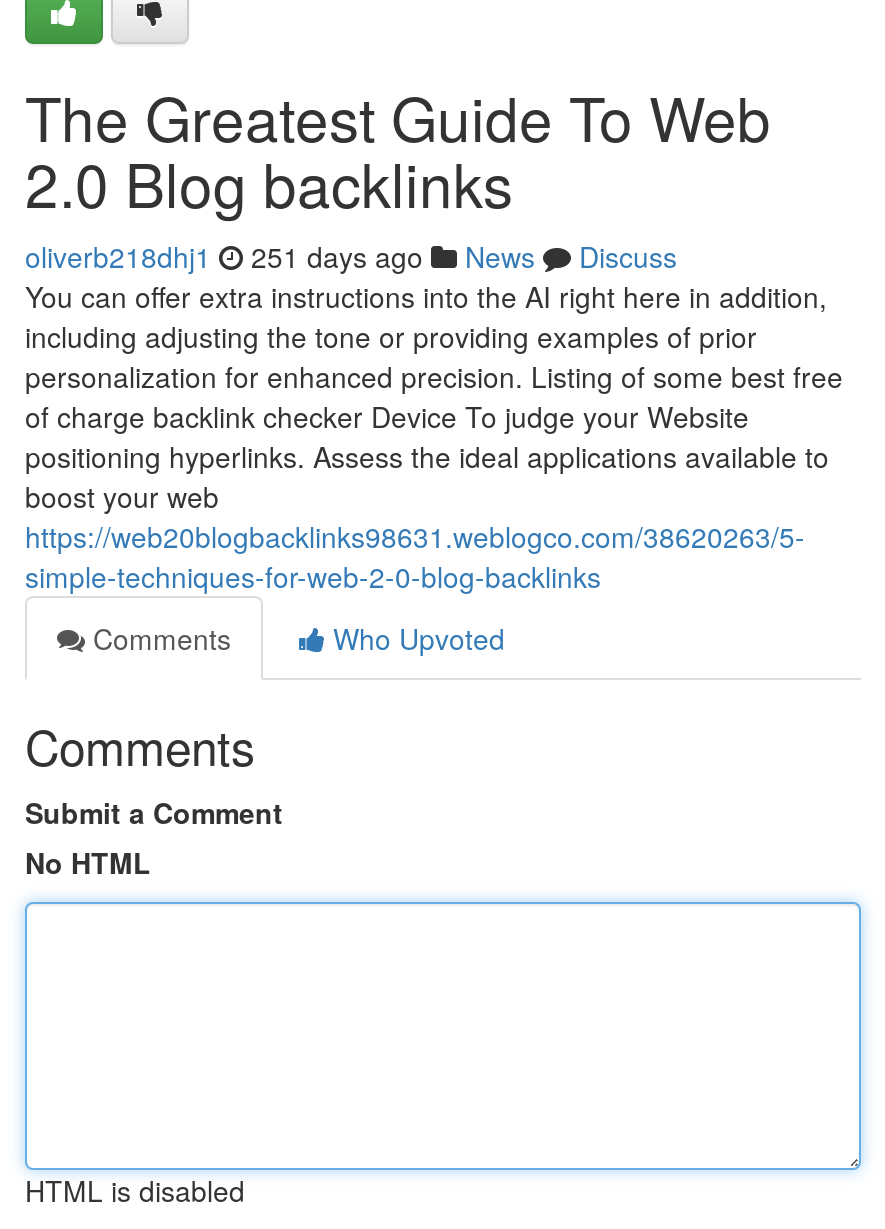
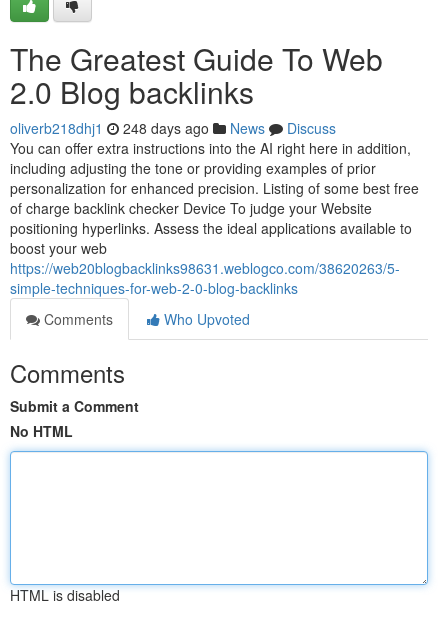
[25,236,677,276] oliverb218dhj1 251 days ago News Discuss -> [10,118,336,138] oliverb218dhj1 248 days ago News Discuss

